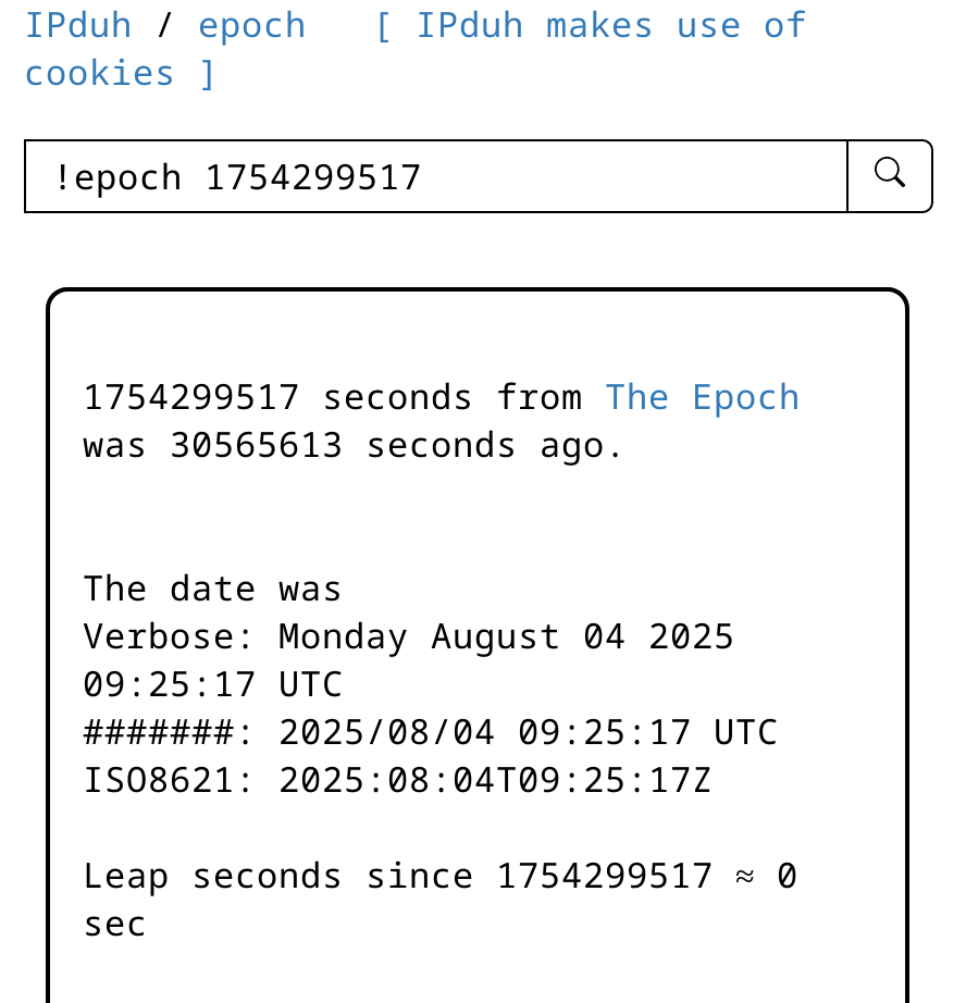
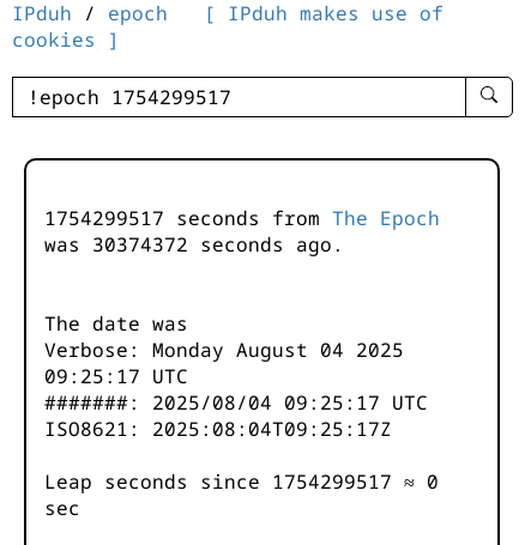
[83,420,627,468] was 30565613 seconds ago. -> [44,231,344,258] was 30374372 seconds ago.

